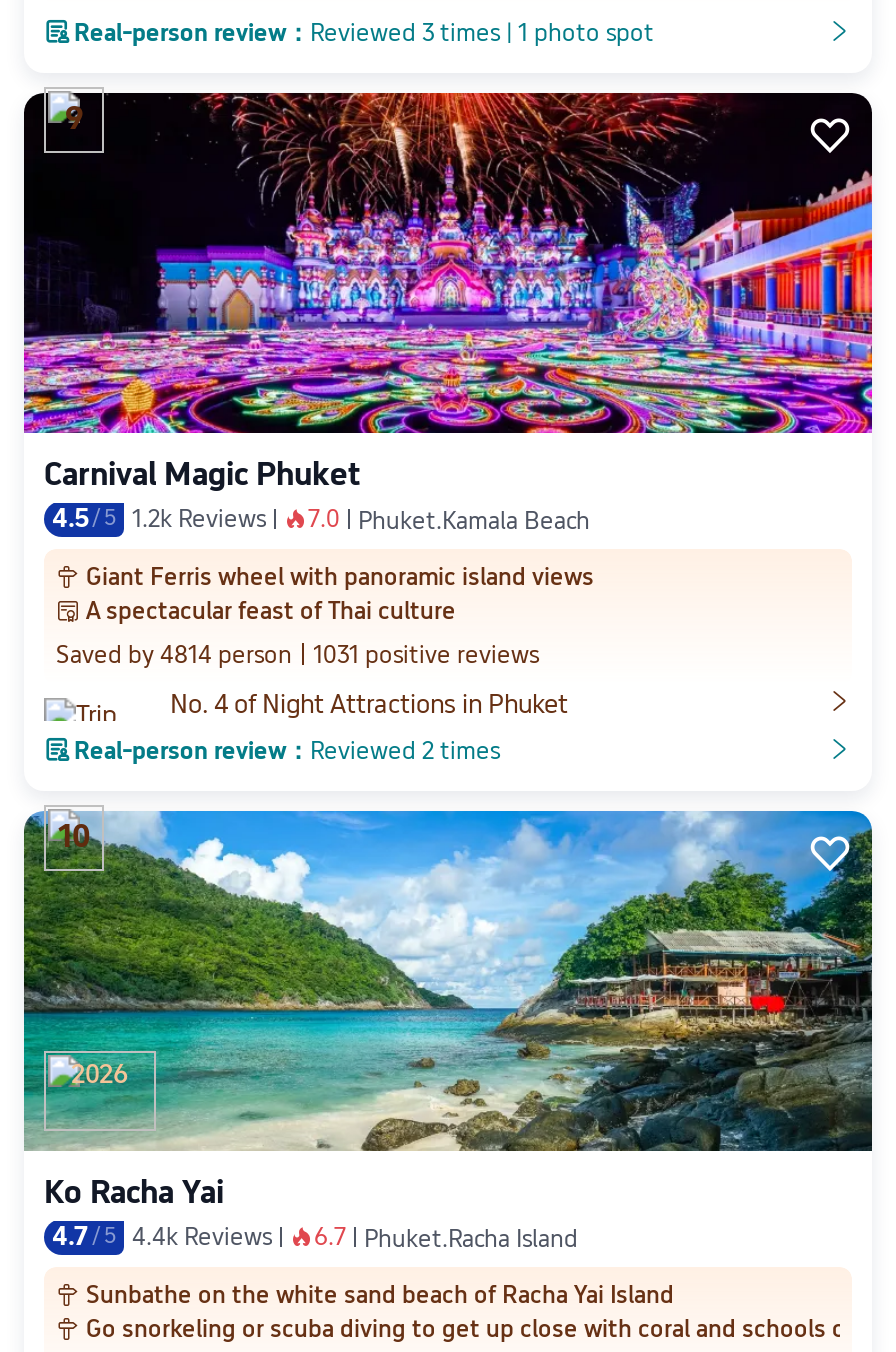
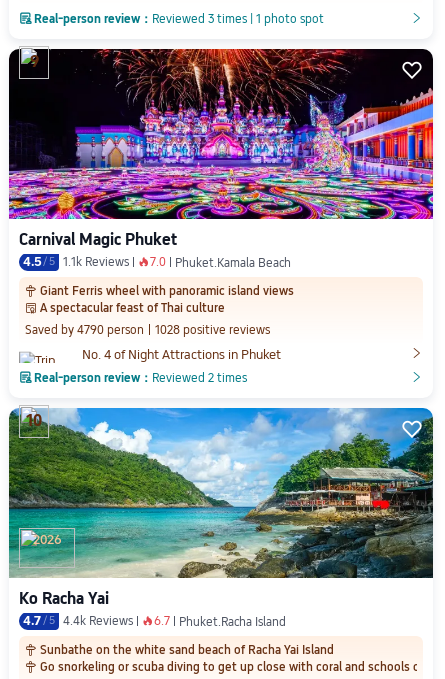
[52,503,266,533] 4.5/ 5 1.2k Reviews -> [23,254,129,269] 4.5/ 5 1.1k Reviews
[56,640,292,668] Saved by 4814 person -> [25,322,144,336] Saved by 4790 person
[313,640,539,668] 1031 positive reviews -> [154,322,269,336] 1028 positive reviews

